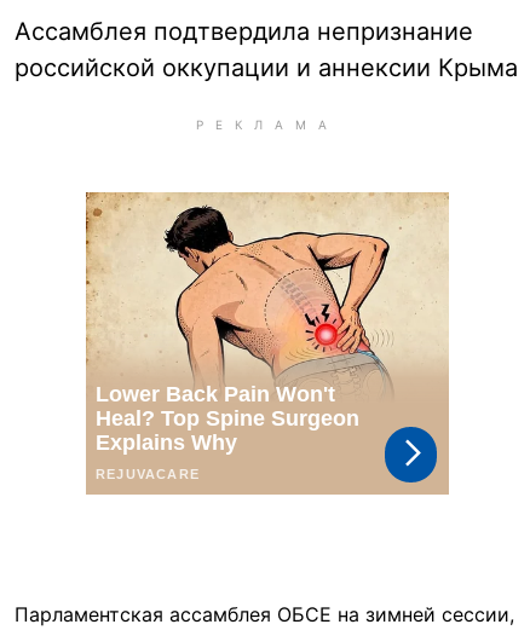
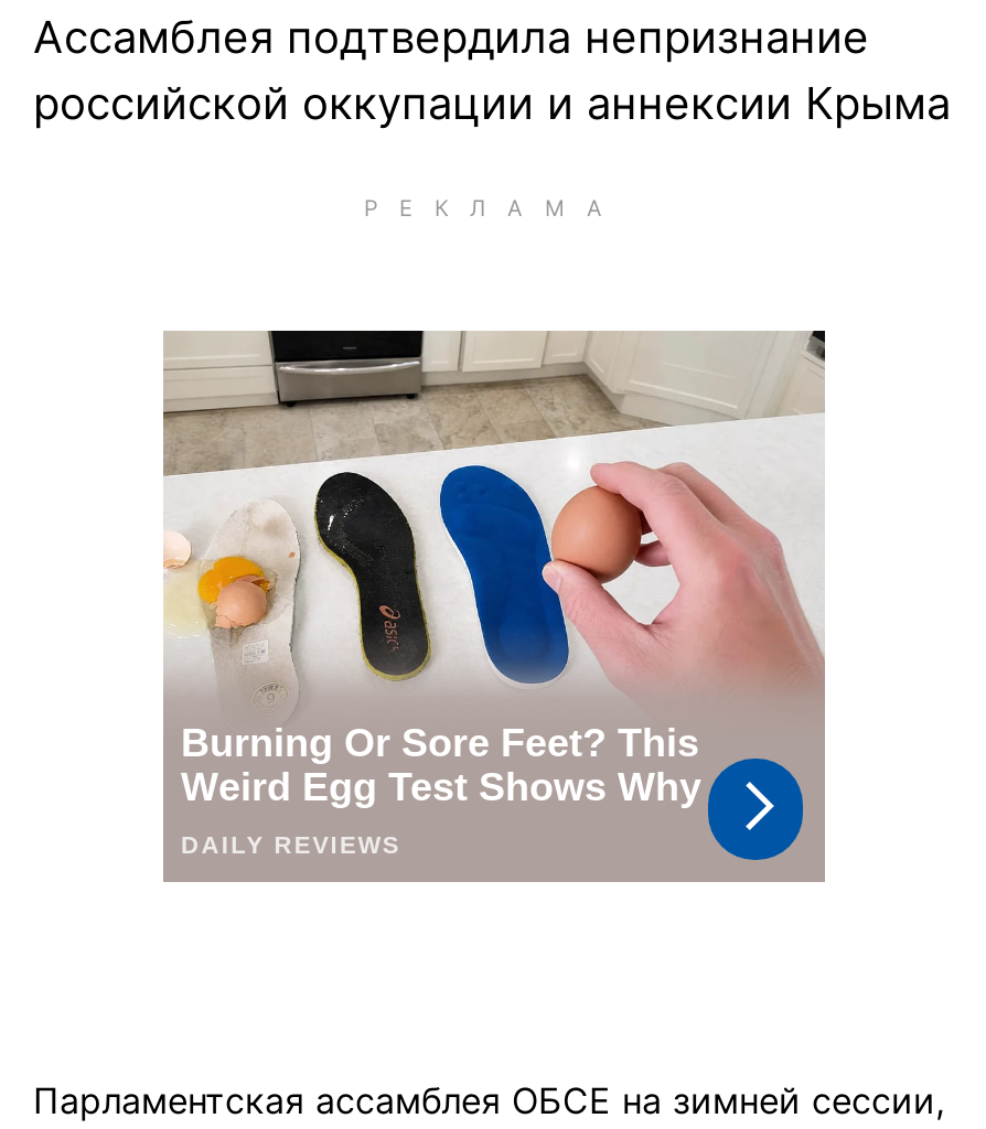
[85,192,449,493] [image] -> [163,329,827,880] [image]

